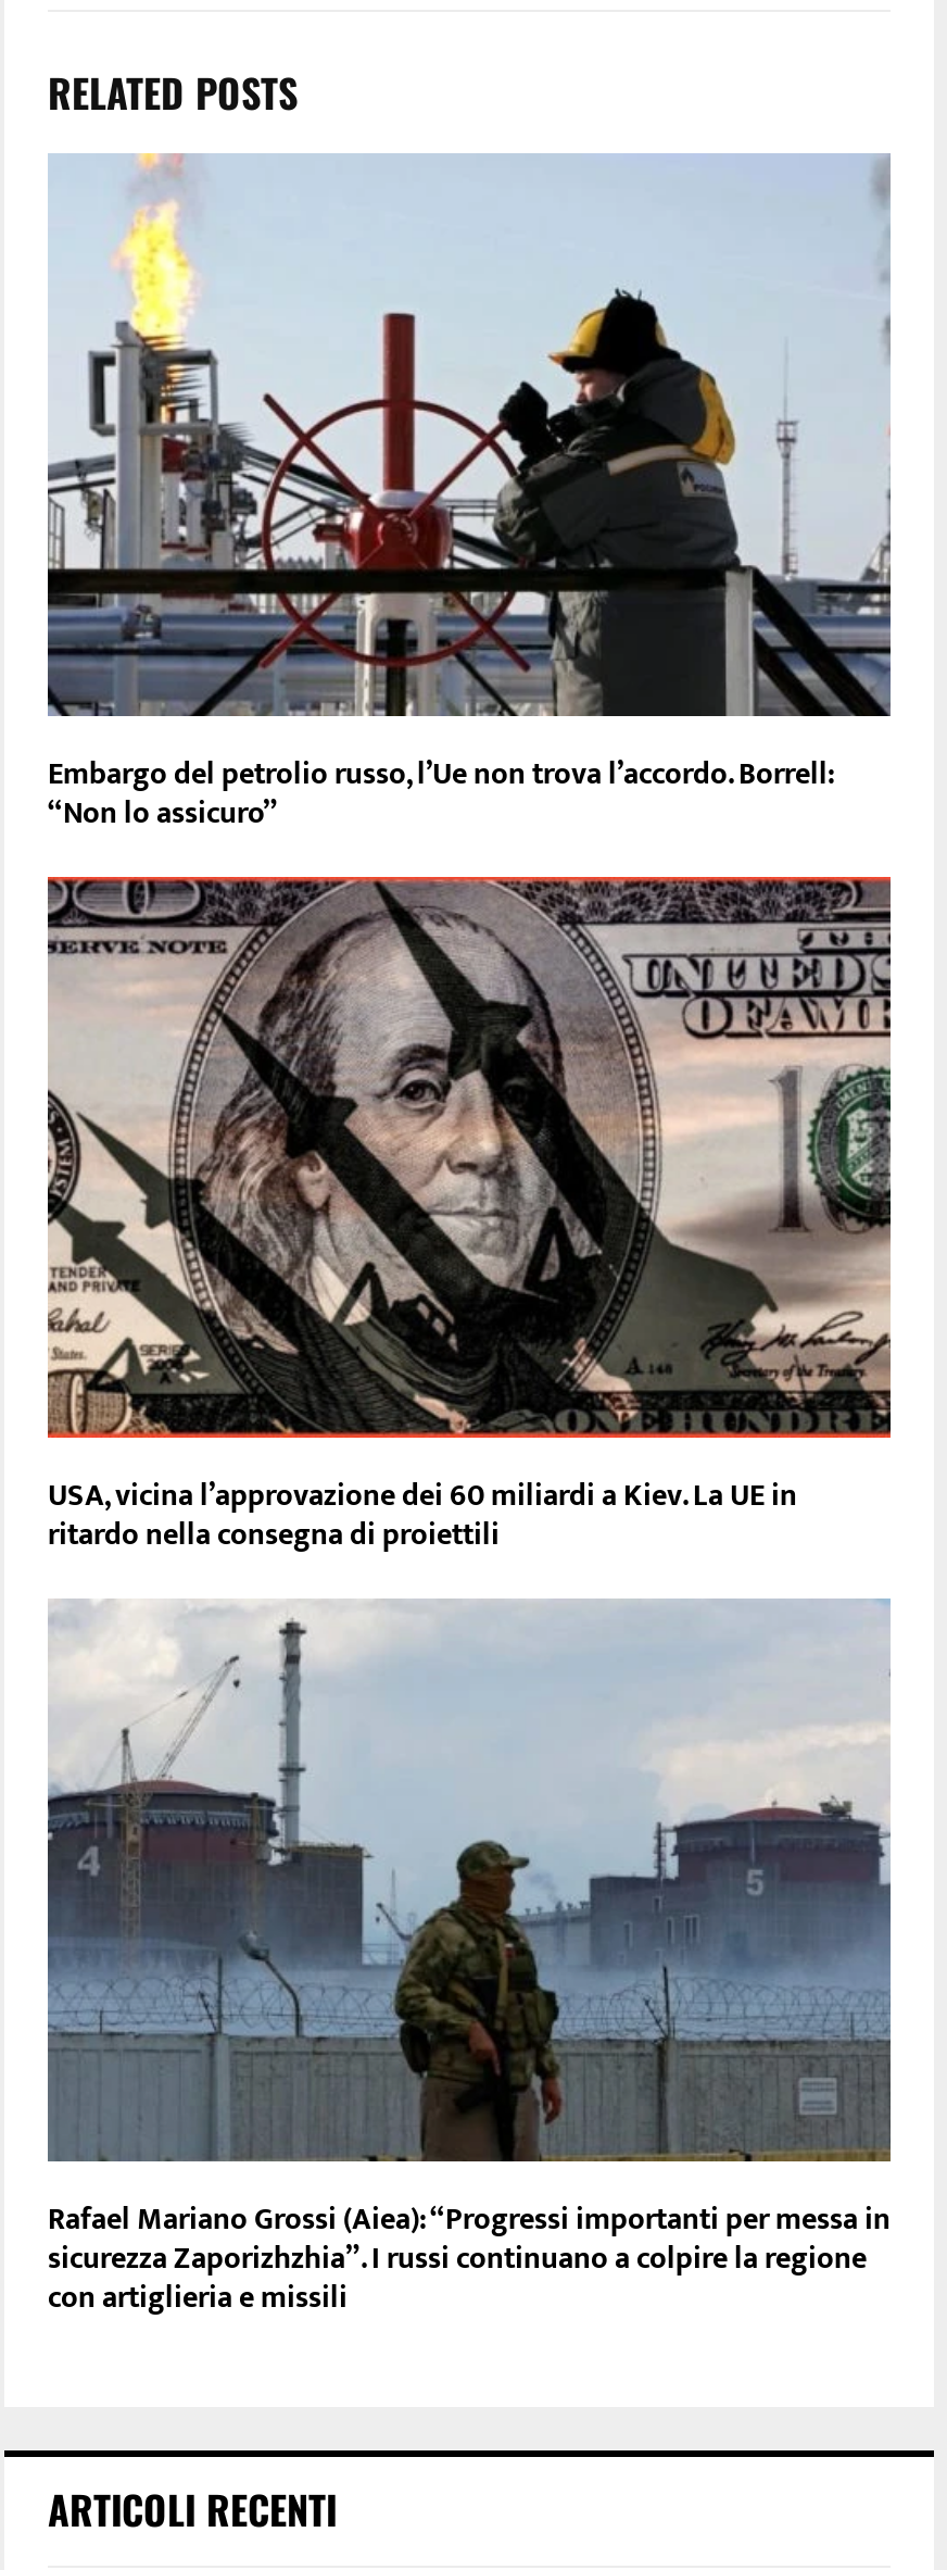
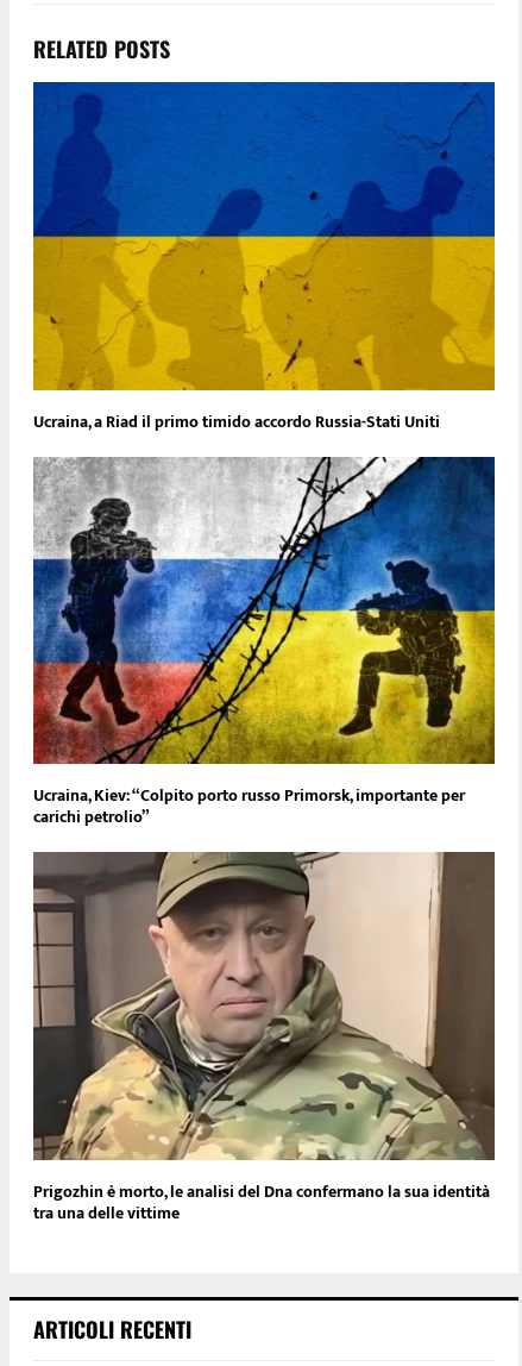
[46,153,893,837] [image] | Embargo del petrolio russo, l’Ue non trova l’accordo. Borrell: | “Non lo assicuro” -> [32,81,496,435] [image] | Ucraina, a Riad il primo timido accordo Russia-Stati Uniti
[46,875,893,1560] [image] | USA, vicina l’approvazione dei 60 miliardi a Kiev. La UE in | ritardo nella consegna di proiettili -> [32,456,496,831] [image] | Ucraina, Kiev: “Colpito porto russo Primorsk, importante per | carichi petrolio”
[46,1599,893,2322] [image] | Rafael Mariano Grossi (Aiea): “Progressi importanti per messa in | sicurezza Zaporizhzhia”. I russi continuano a colpire la regione | con artiglieria e missili -> [32,851,495,1227] [image] | Prigozhin è morto, le analisi del Dna confermano la sua identità | tra una delle vittime

